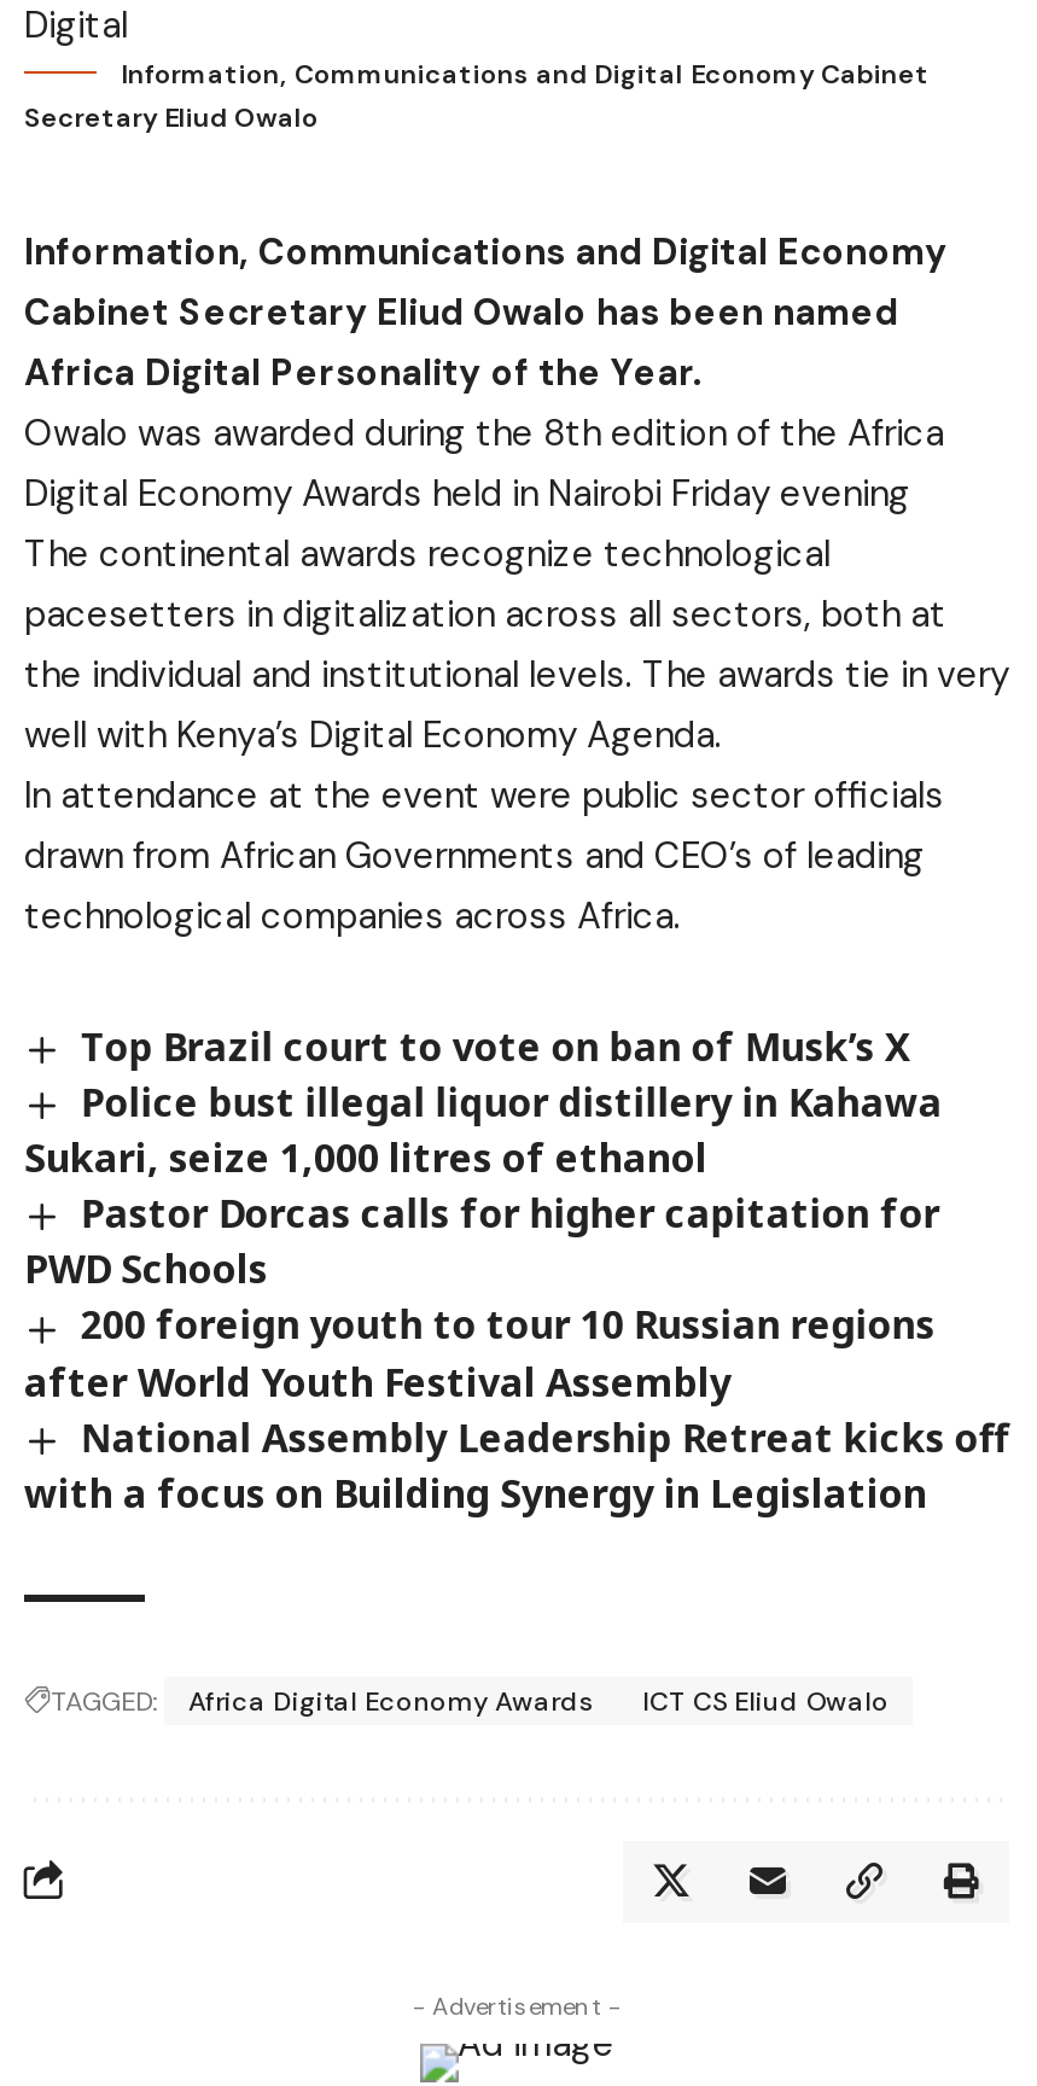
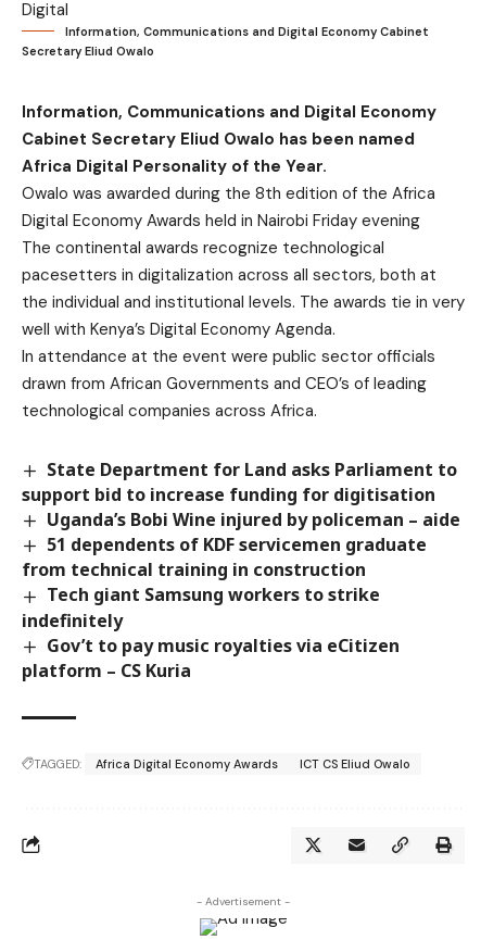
[24,1020,1008,1519] Top Brazil court to vote on ban of Musk’s X | Police bust illegal liquor distillery in Kahawa | Sukari, seize 1,000 litres of ethanol | Pastor Dorcas calls for higher capitation for | PWD Schools | 200 foreign youth to tour 10 Russian regions | after World Youth Festival Assembly | National Assembly Leadership Retreat kicks off | with a focus on Building Synergy in Legislation -> [22,458,461,682] State Department for Land asks Parliament to | support bid to increase funding for digitisation | Uganda’s Bobi Wine injured by policeman – aide | 51 dependents of KDF servicemen graduate | from technical training in construction | Tech giant Samsung workers to strike | indefinitely | Gov’t to pay music royalties via eCitizen | platform – CS Kuria

